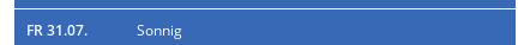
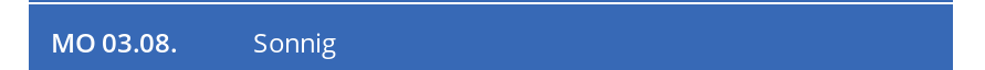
[26,20,88,40] FR 31.07. -> [51,24,177,61] MO 03.08.

